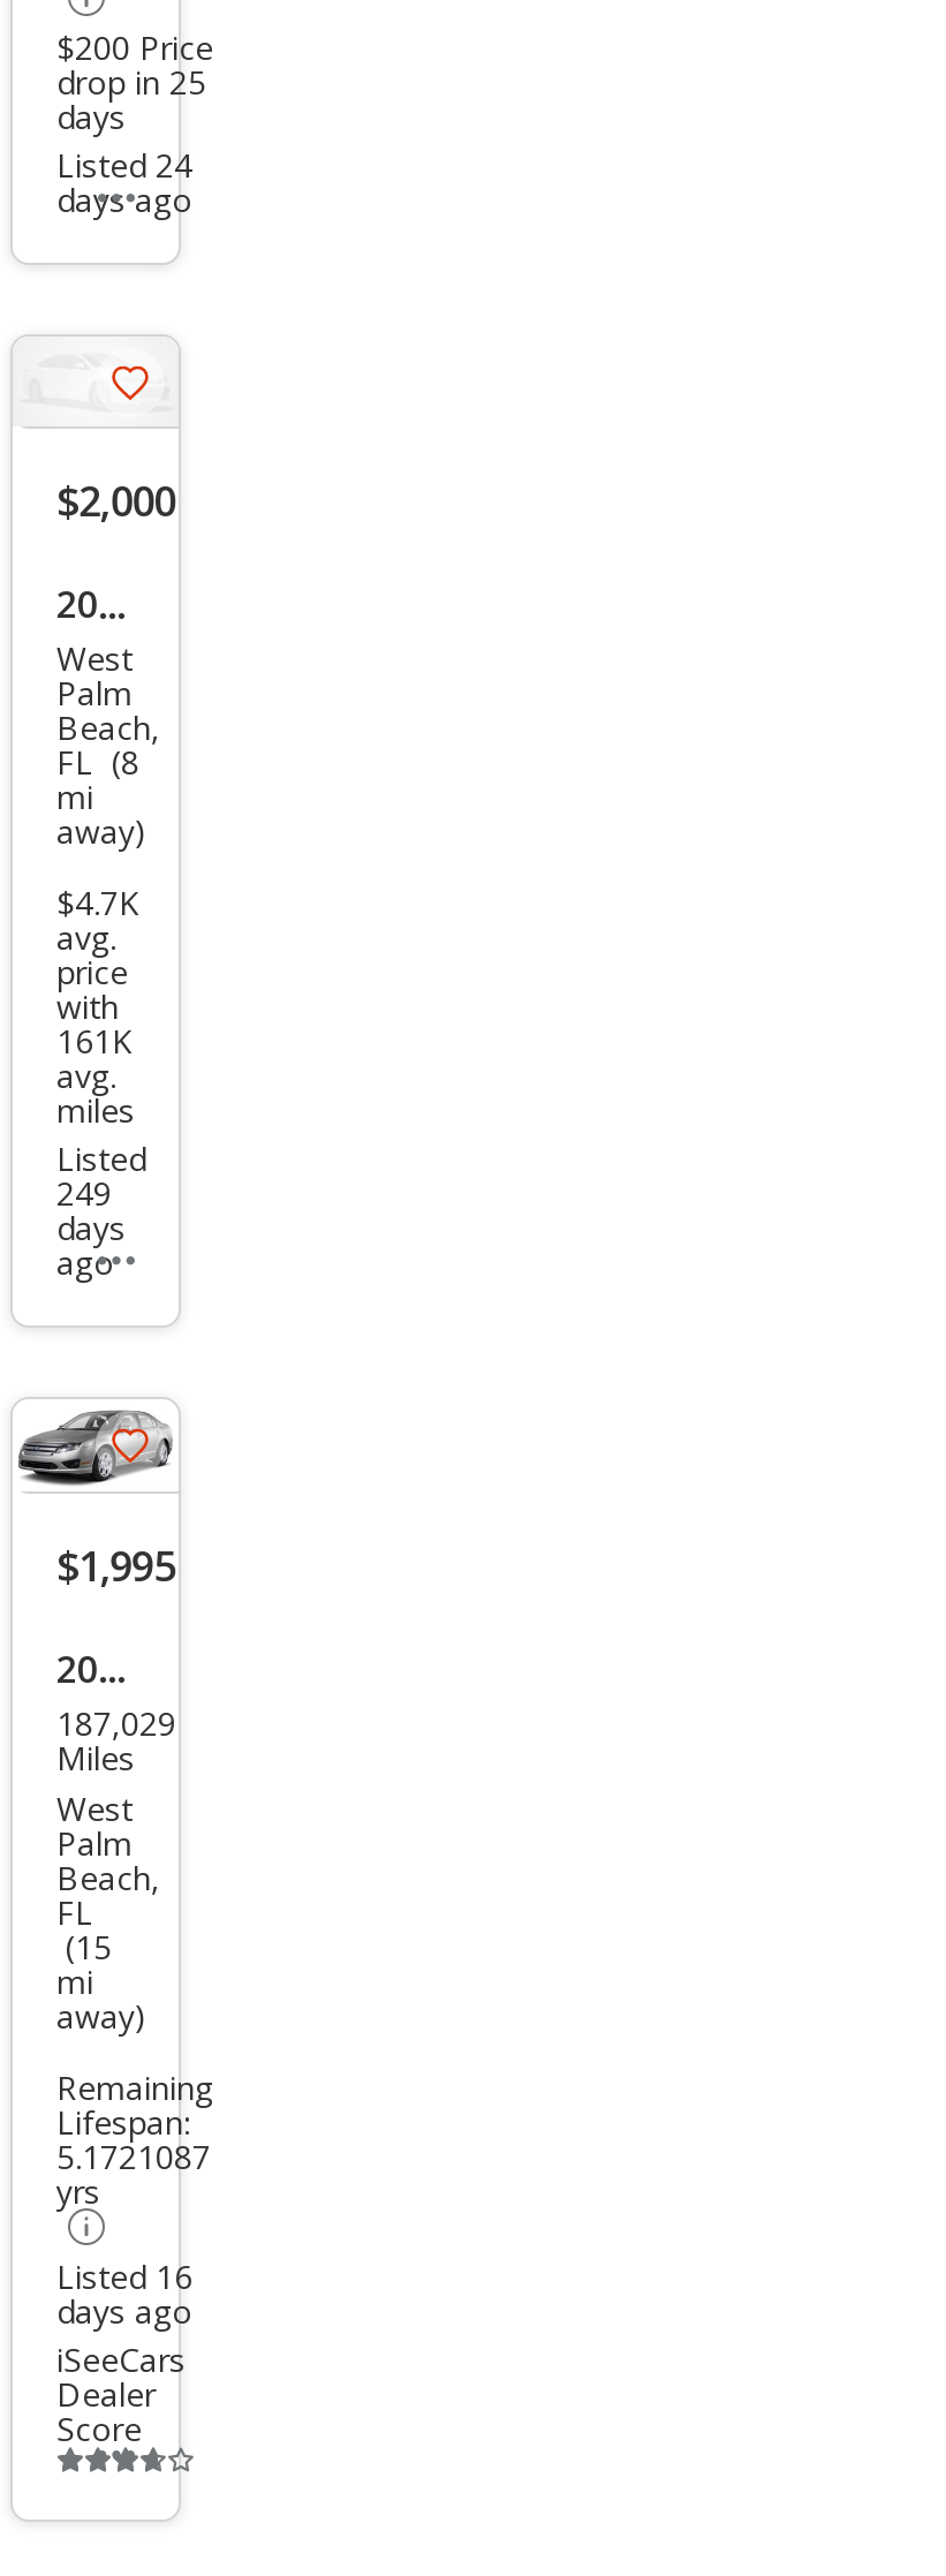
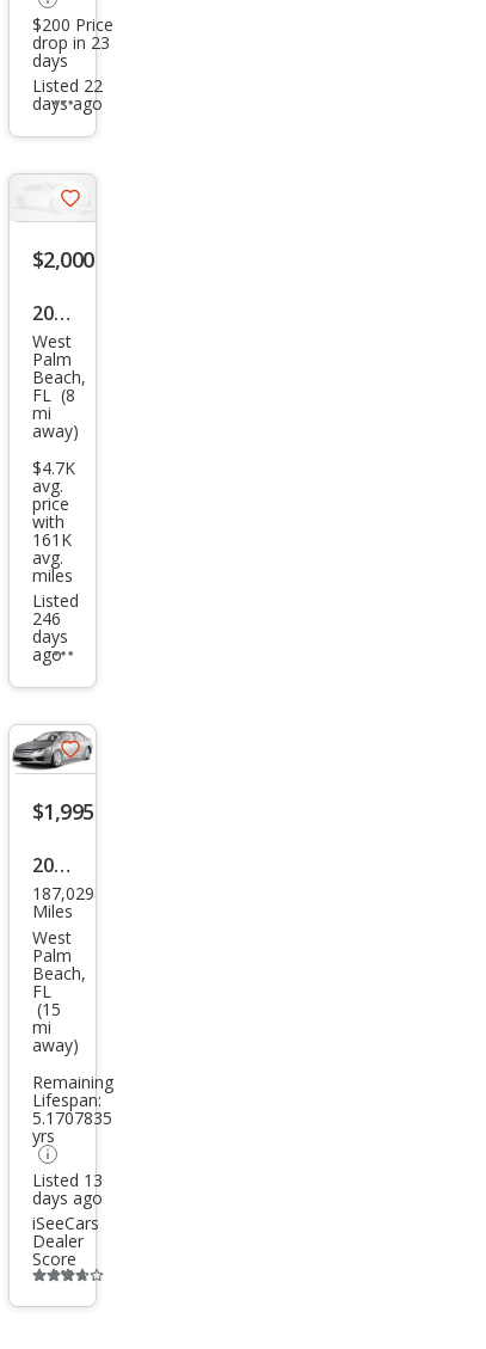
[56,59,206,103] drop in 25 -> [32,31,110,54] drop in 23
[56,142,192,186] Listed 24 -> [32,74,103,97] Listed 22
[56,1172,112,1216] 249 -> [32,607,61,630] 246
[56,2135,211,2178] 5.1721087 -> [32,1106,112,1129] 5.1707835
[56,2255,192,2299] Listed 16 -> [32,1169,103,1192] Listed 13

